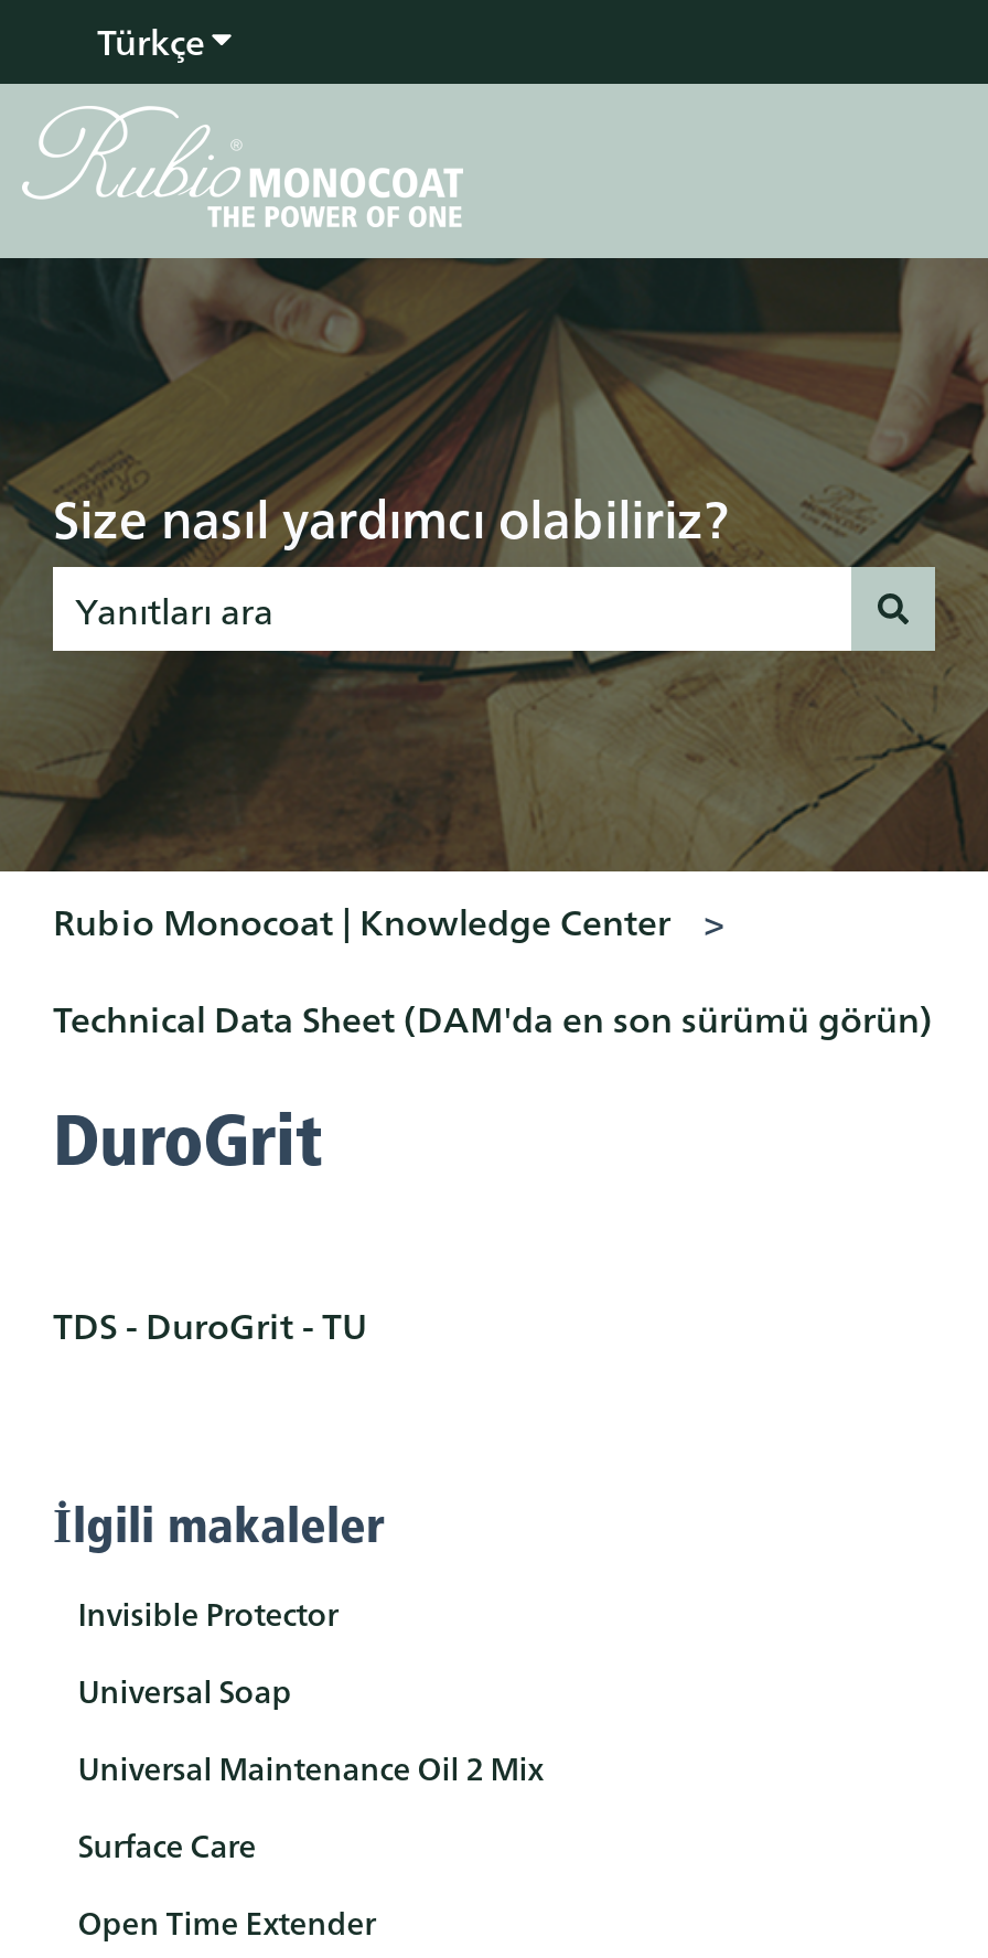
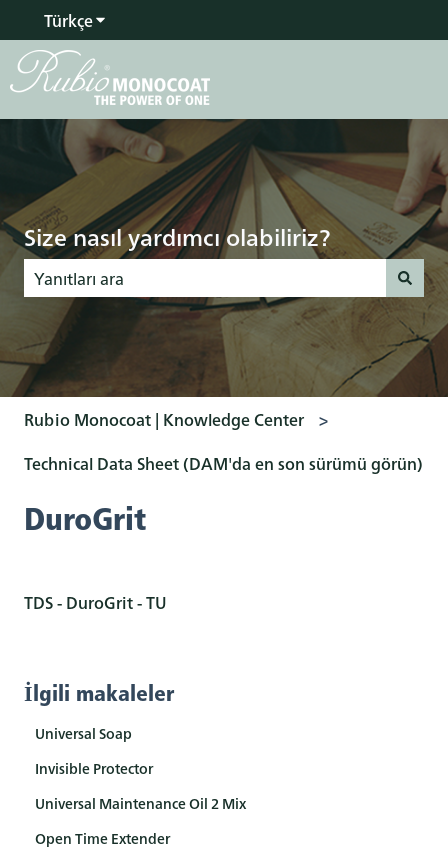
moved [78,1591,338,1635] -> [35,758,153,778]: Invisible Protector
[78,1822,256,1866] Surface Care -> none

